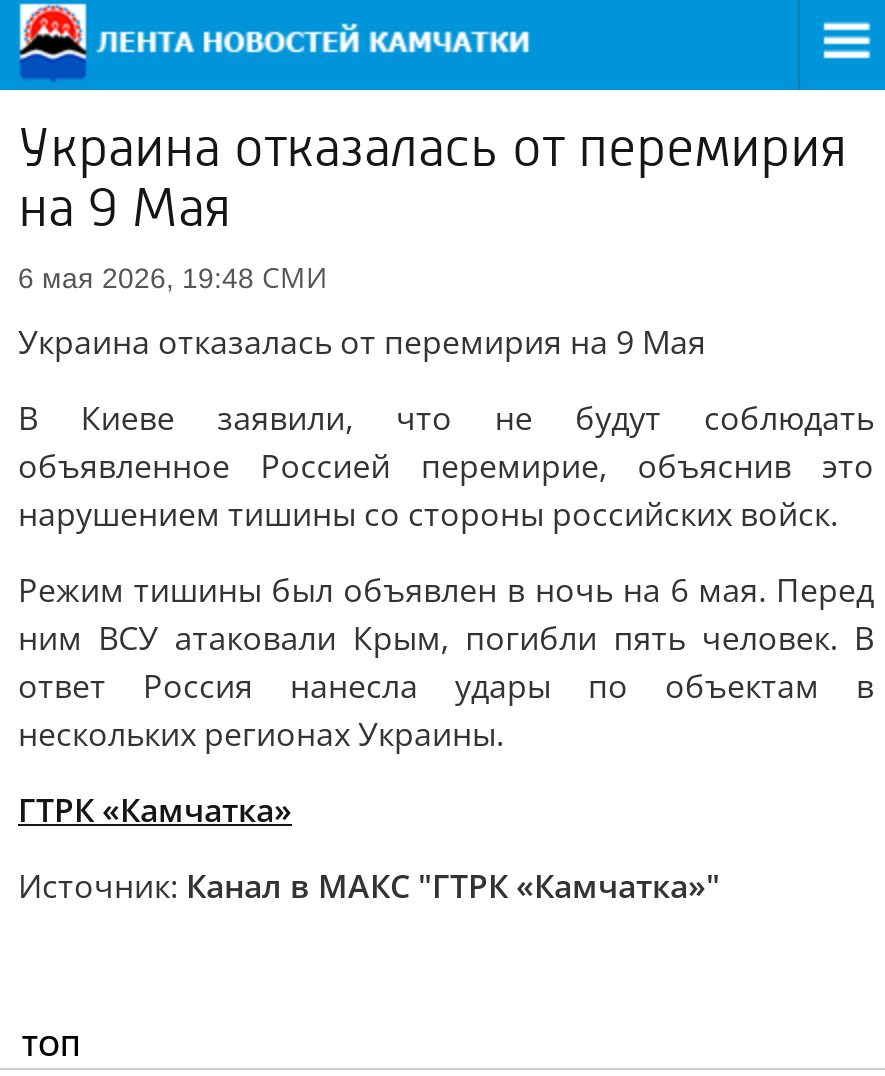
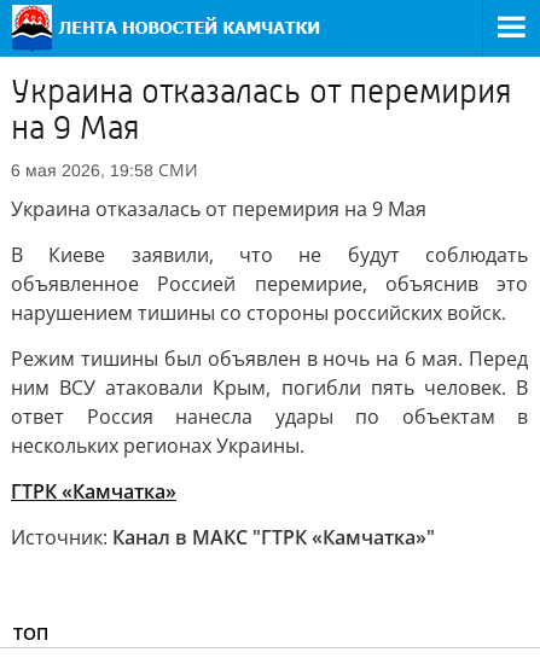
[18,258,328,296] 6 мая 2026, 19:48 СМИ -> [11,158,198,181] 6 мая 2026, 19:58 СМИ

